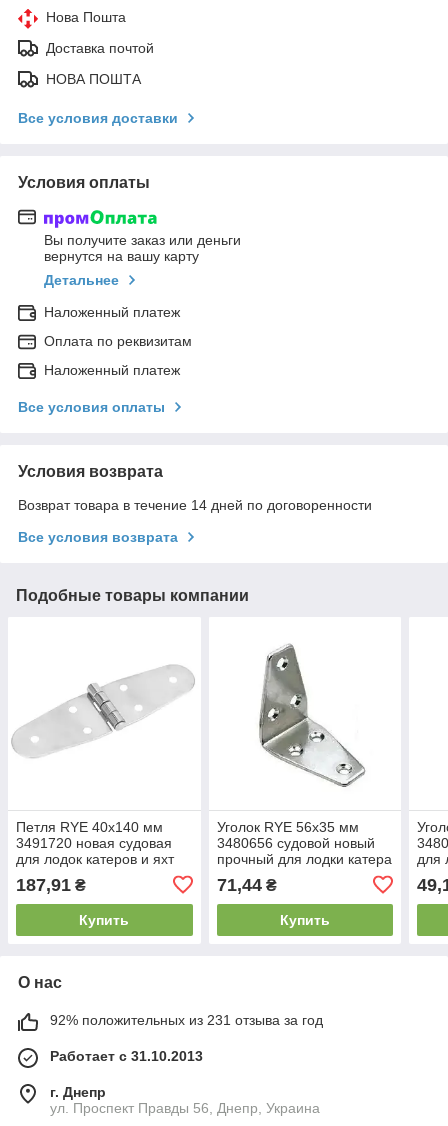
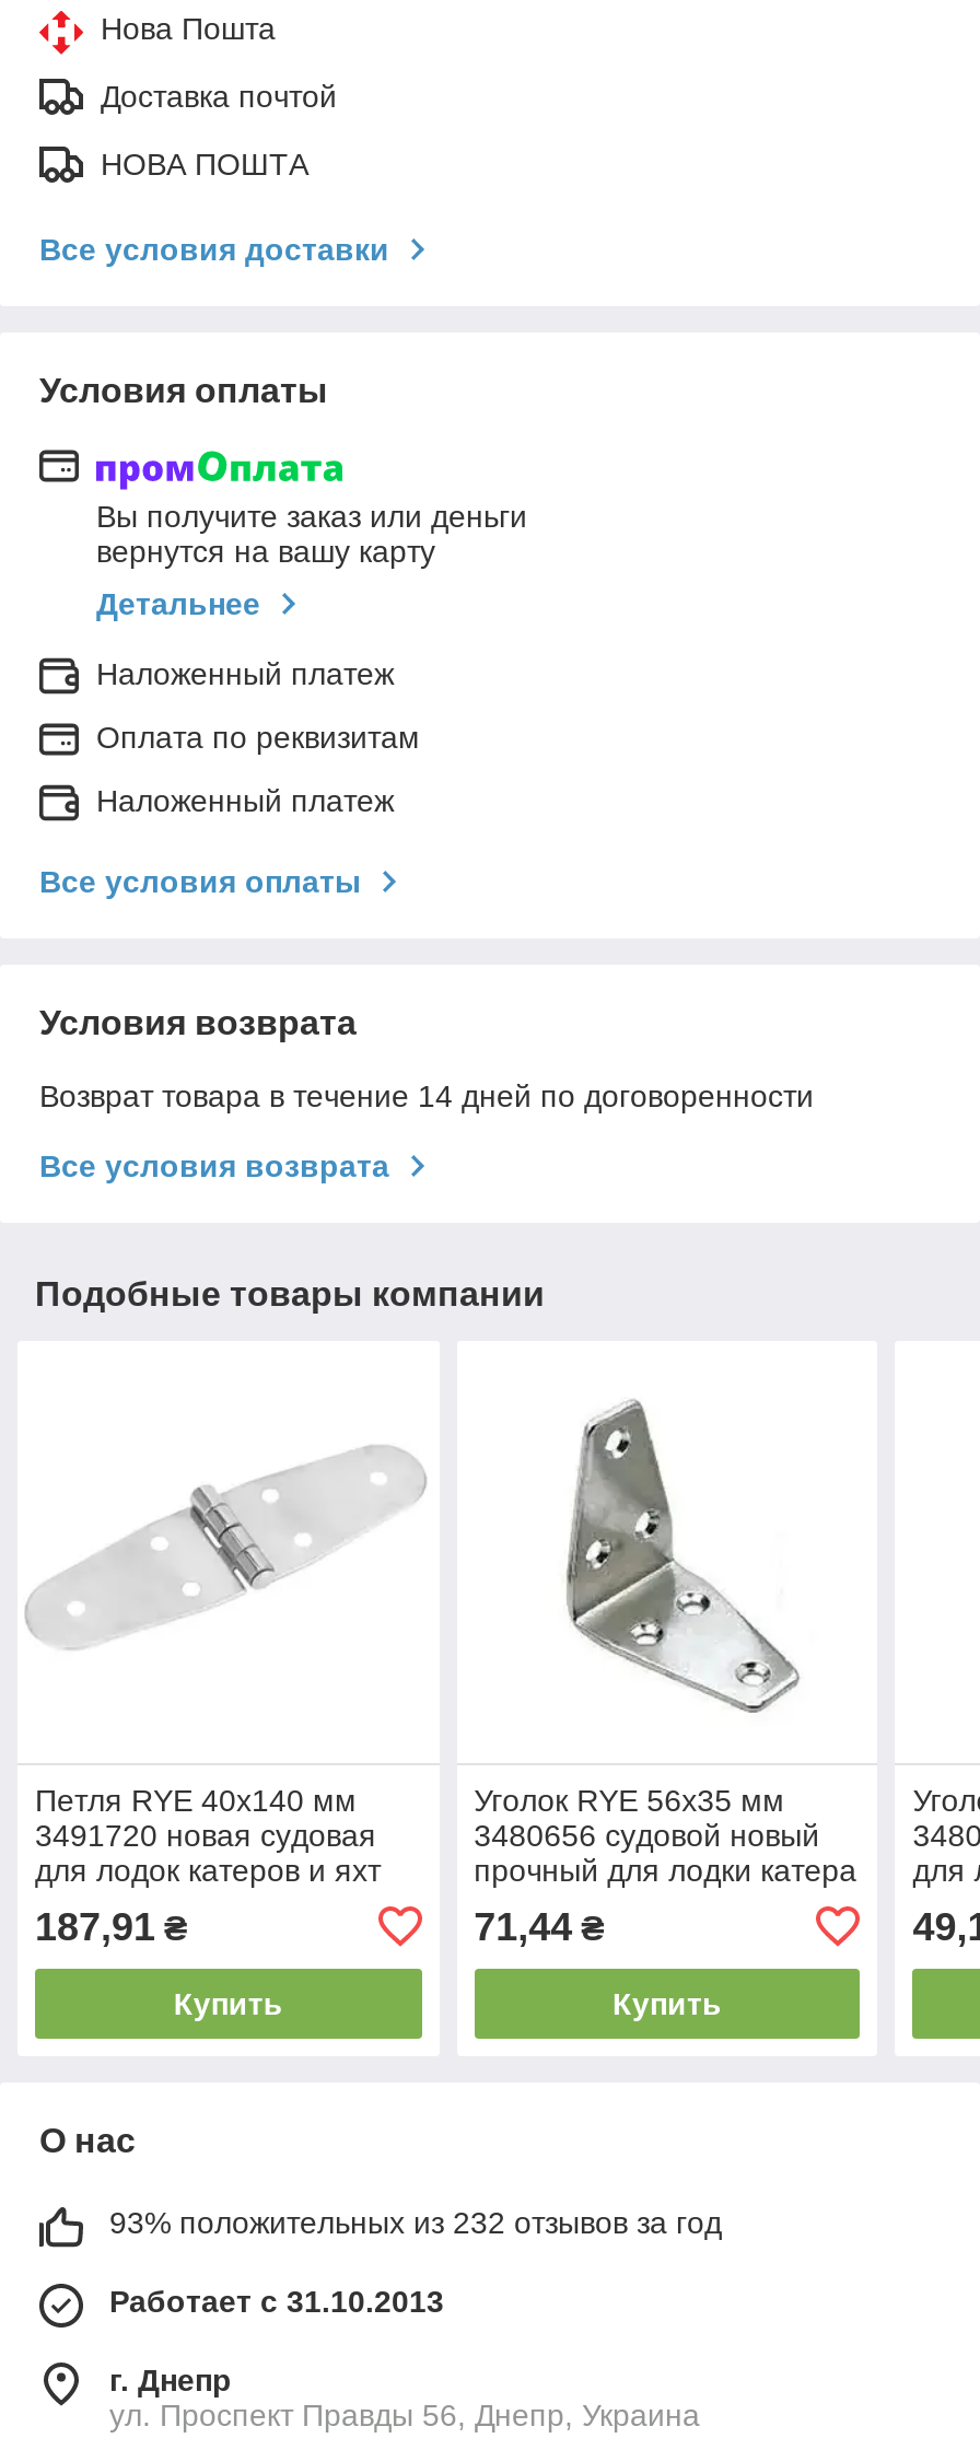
[50,1012,323,1028] 92% положительных из 231 отзыва за год -> [109,2205,722,2240] 93% положительных из 232 отзывов за год

